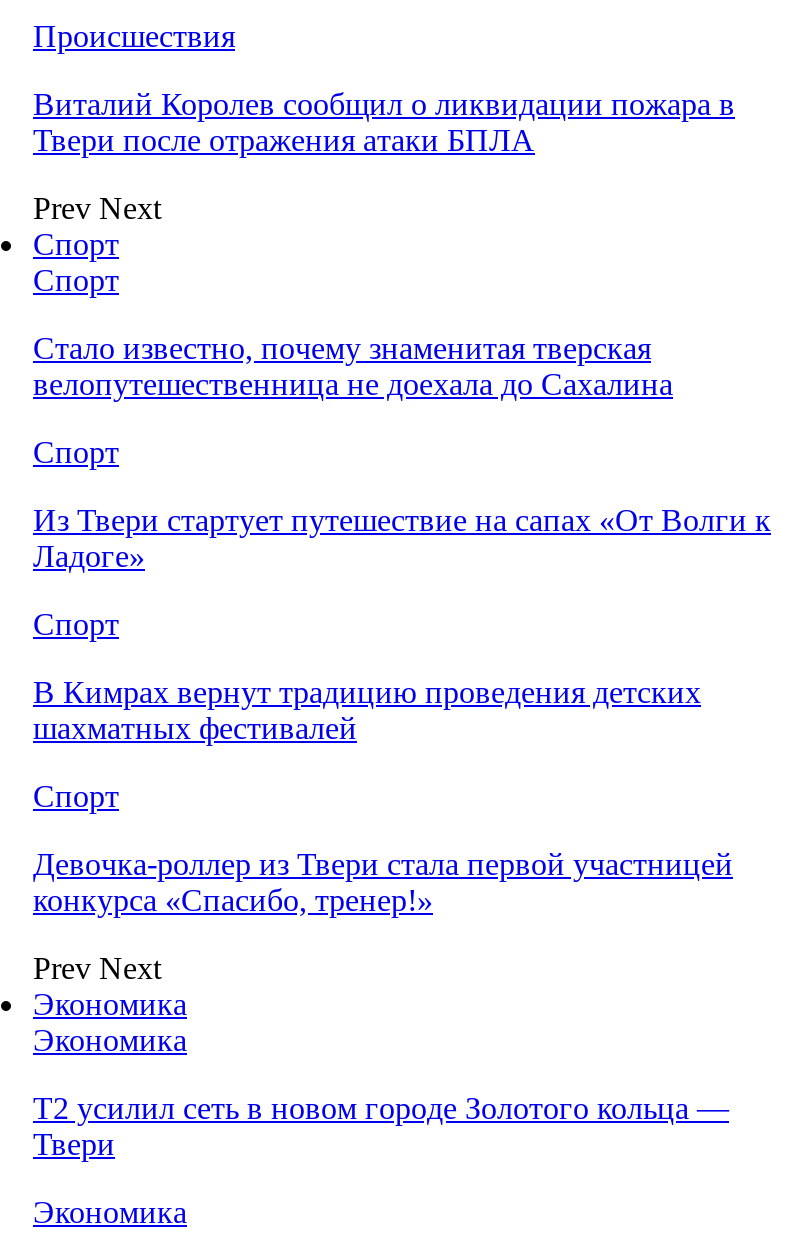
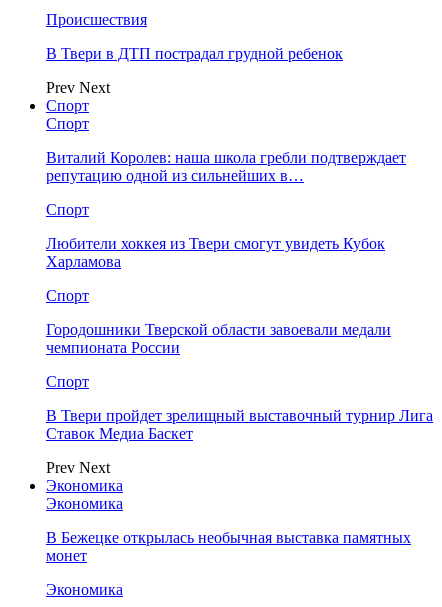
[33,87,735,157] Виталий Королев сообщил о ликвидации пожара в | Твери после отражения атаки БПЛА -> [46,45,343,62] В Твери в ДТП пострадал грудной ребенок
[33,331,673,401] Стало известно, почему знаменитая тверская | велопутешественница не доехала до Сахалина -> [46,149,406,184] Виталий Королев: наша школа гребли подтверждает | репутацию одной из сильнейших в…
[33,503,771,573] Из Твери стартует путешествие на сапах «От Волги к | Ладоге» -> [46,235,385,270] Любители хоккея из Твери смогут увидеть Кубок | Харламова
[33,675,701,745] В Кимрах вернут традицию проведения детских | шахматных фестивалей -> [46,321,391,356] Городошники Тверской области завоевали медали | чемпионата России
[33,847,733,917] Девочка-роллер из Твери стала первой участницей | конкурса «Спасибо, тренер!» -> [46,407,433,442] В Твери пройдет зрелищный выставочный турнир Лига | Ставок Медиа Баскет
[33,1091,729,1161] T2 усилил сеть в новом городе Золотого кольца — | Твери -> [46,529,411,564] В Бежецке открылась необычная выставка памятных | монет

